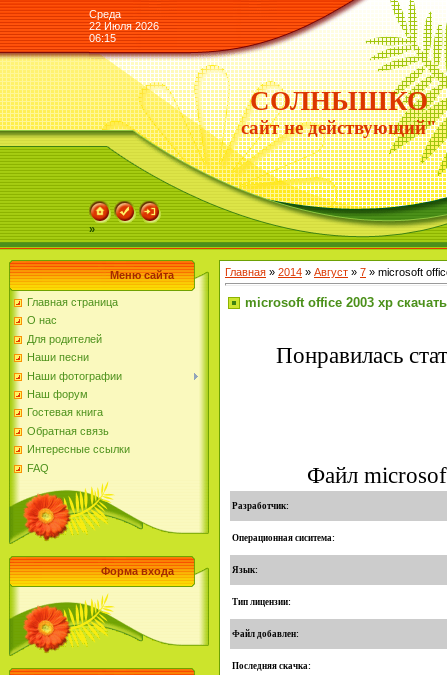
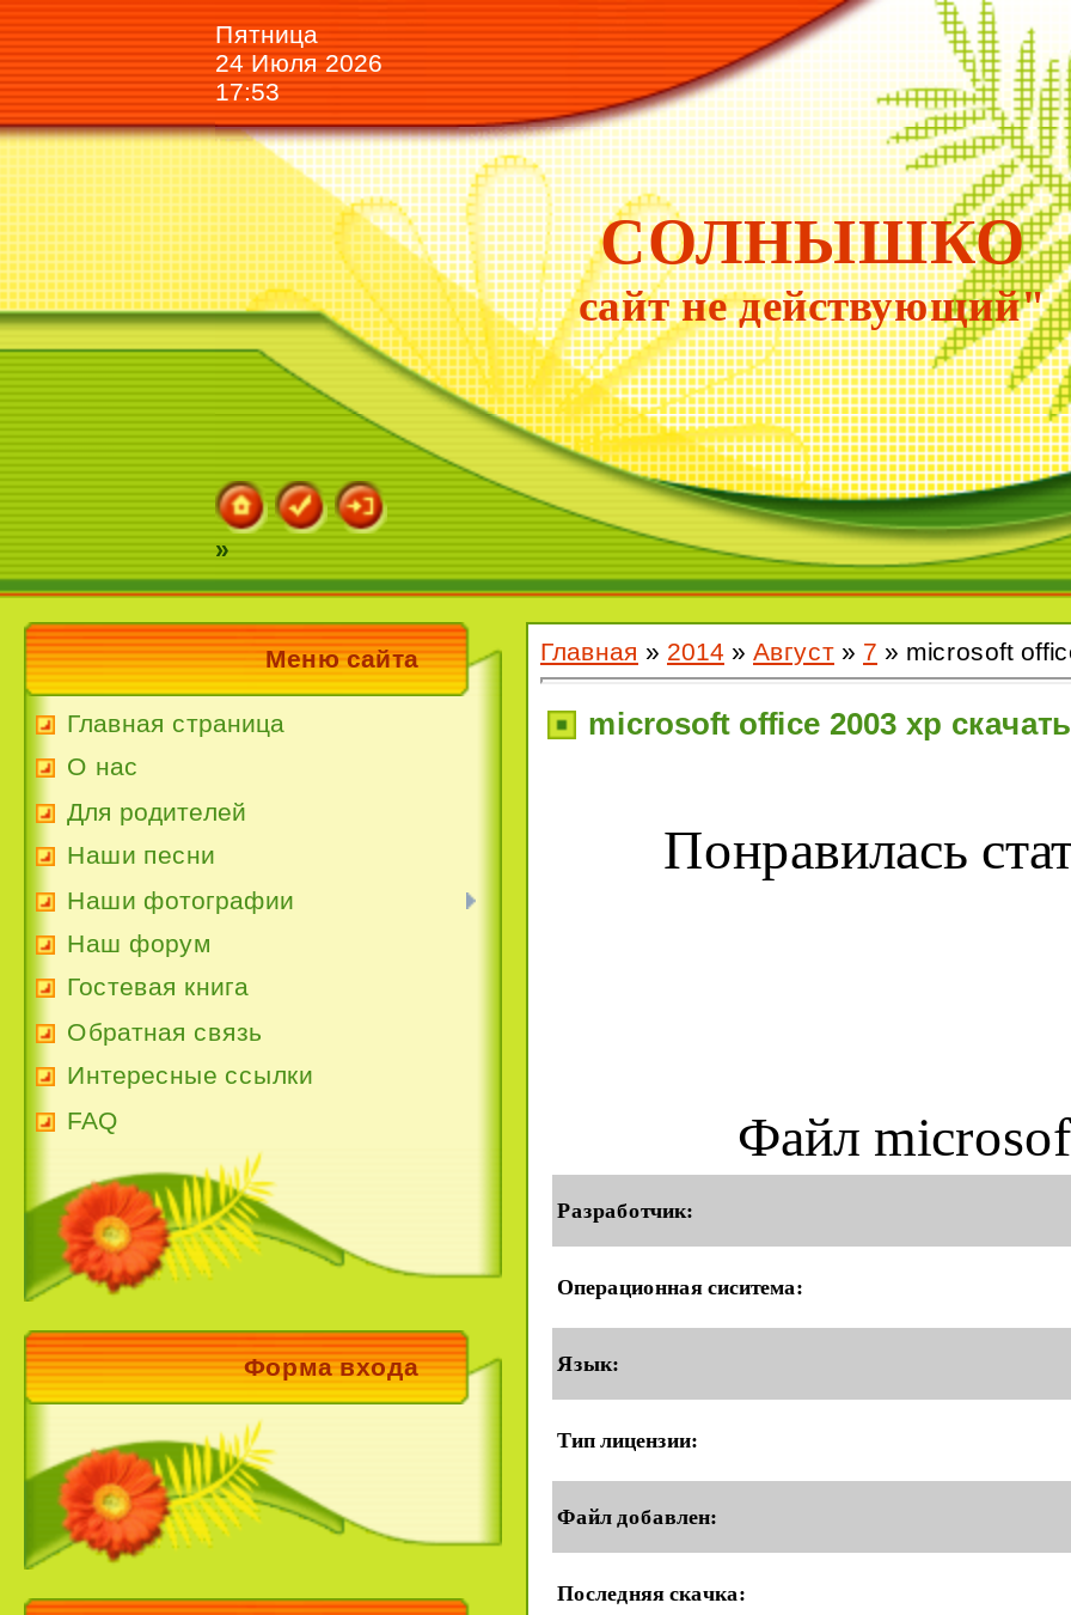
[89,8,159,44] Среда | 22 Июля 2026 | 06:15 -> [215,19,382,105] Пятница | 24 Июля 2026 | 17:53

